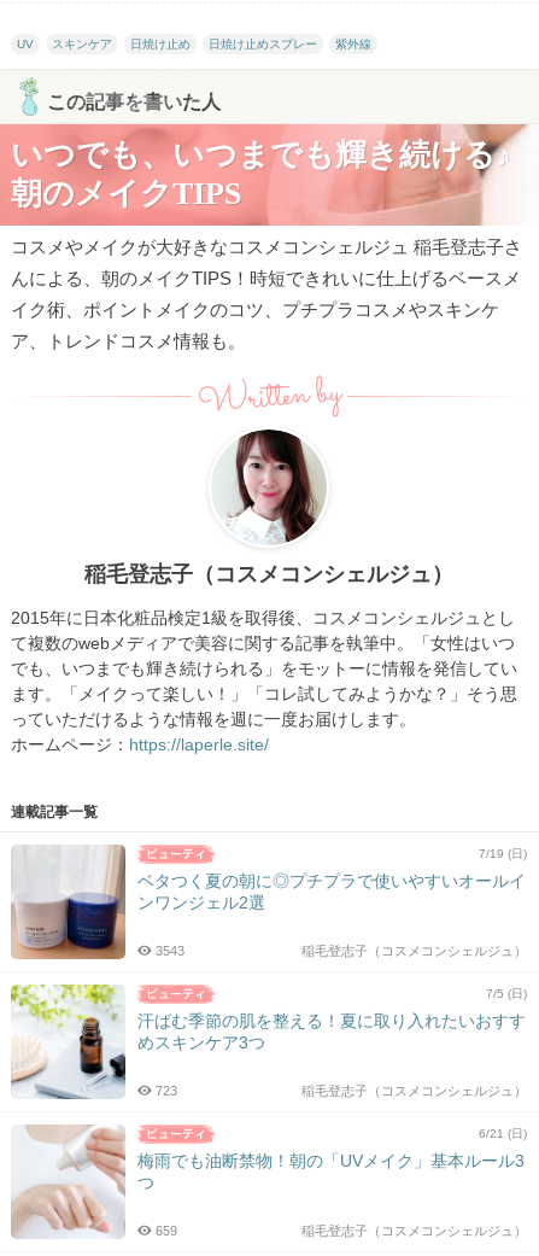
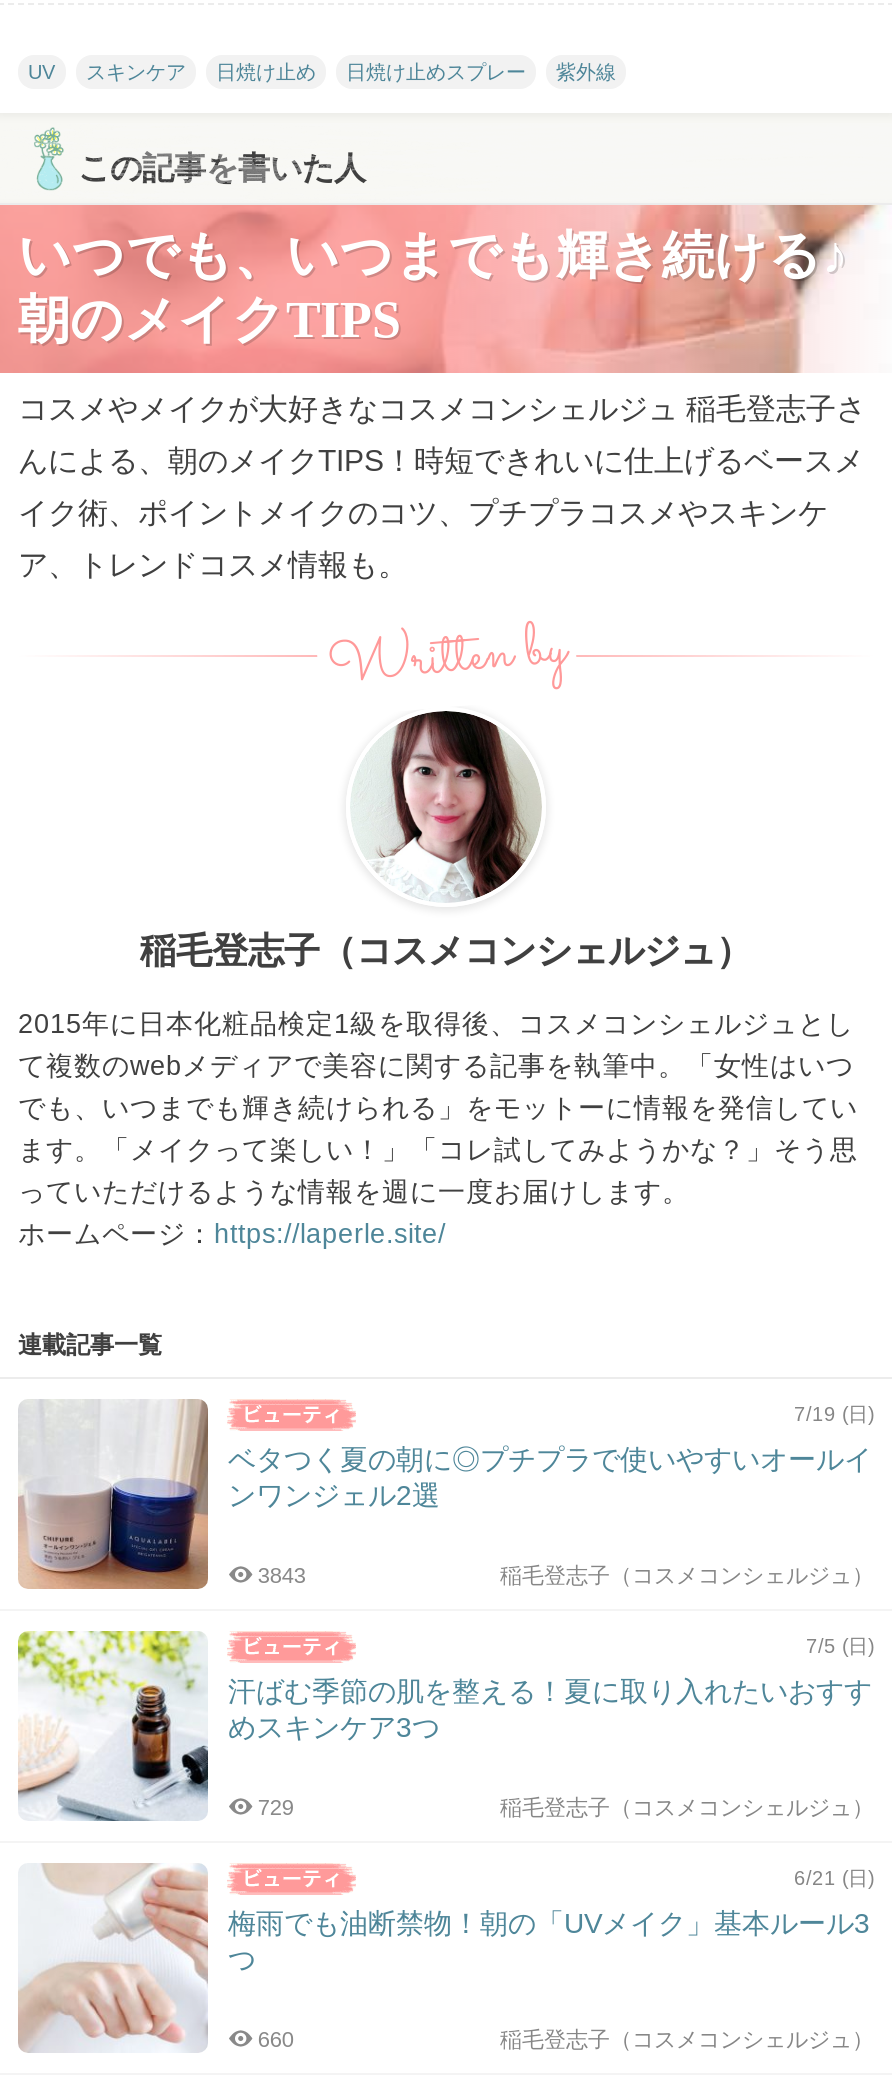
[155,944,184,958] 3543 -> [258,1564,306,1588] 3843
[155,1084,177,1098] 723 -> [258,1796,294,1820] 729
[155,1224,177,1238] 659 -> [258,2028,294,2052] 660

